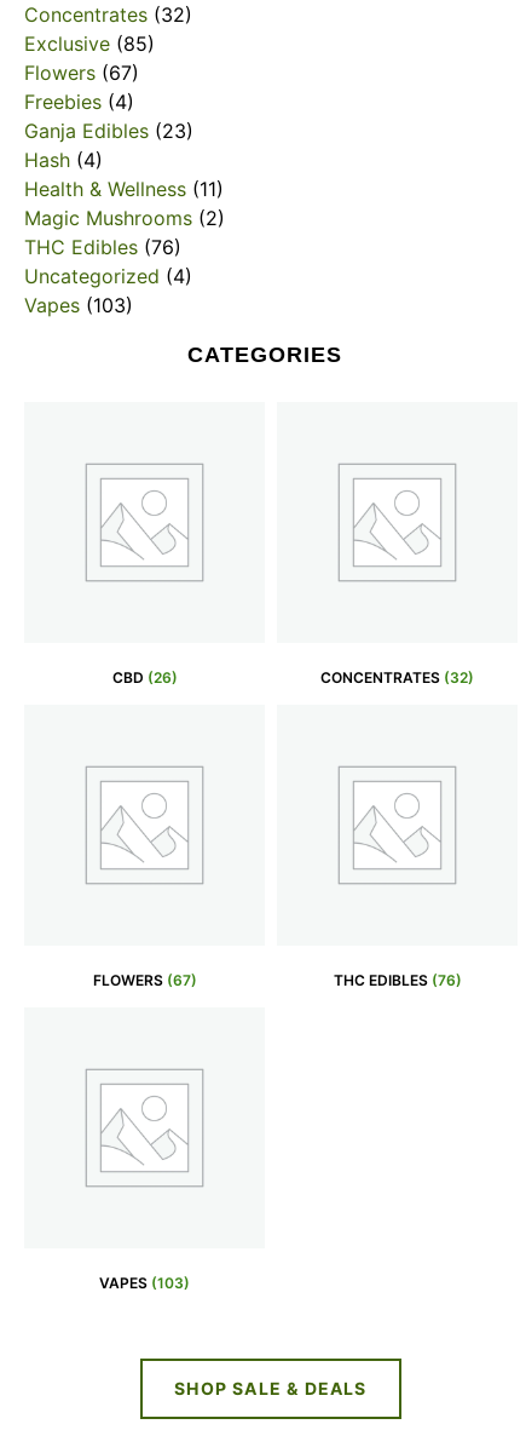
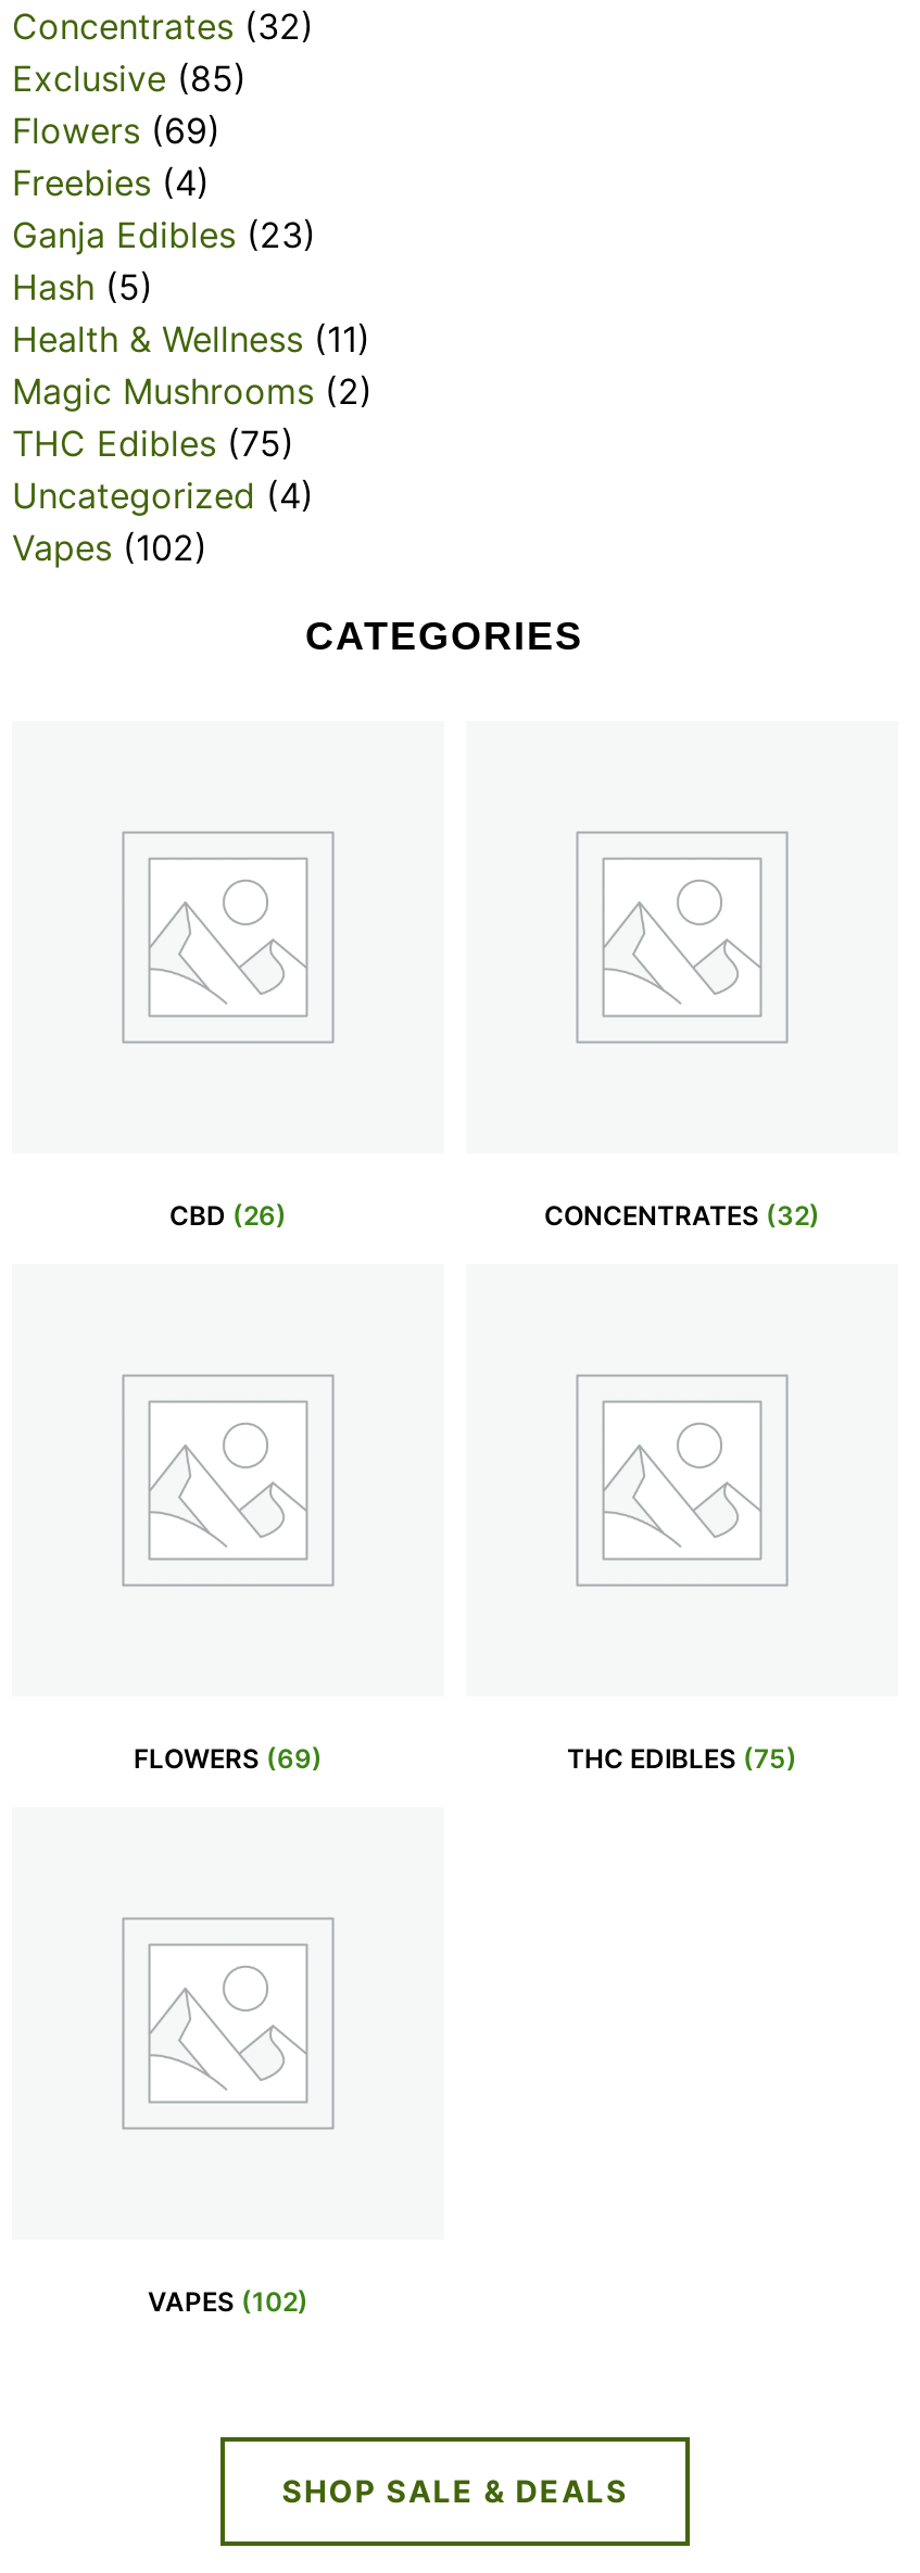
[24,61,139,85] Flowers (67) -> [12,109,220,153] Flowers (69)
[24,148,103,172] Hash (4) -> [12,266,153,309] Hash (5)
[24,235,181,260] THC Edibles (76) -> [12,422,294,466] THC Edibles (75)
[24,294,133,318] Vapes (103) -> [12,527,207,570] Vapes (102)
[93,972,196,990] FLOWERS (67) -> [134,1743,323,1776] FLOWERS (69)
[333,972,461,990] THC EDIBLES (76) -> [567,1743,797,1776] THC EDIBLES (75)
[99,1274,190,1292] VAPES (103) -> [148,2286,308,2319] VAPES (102)

